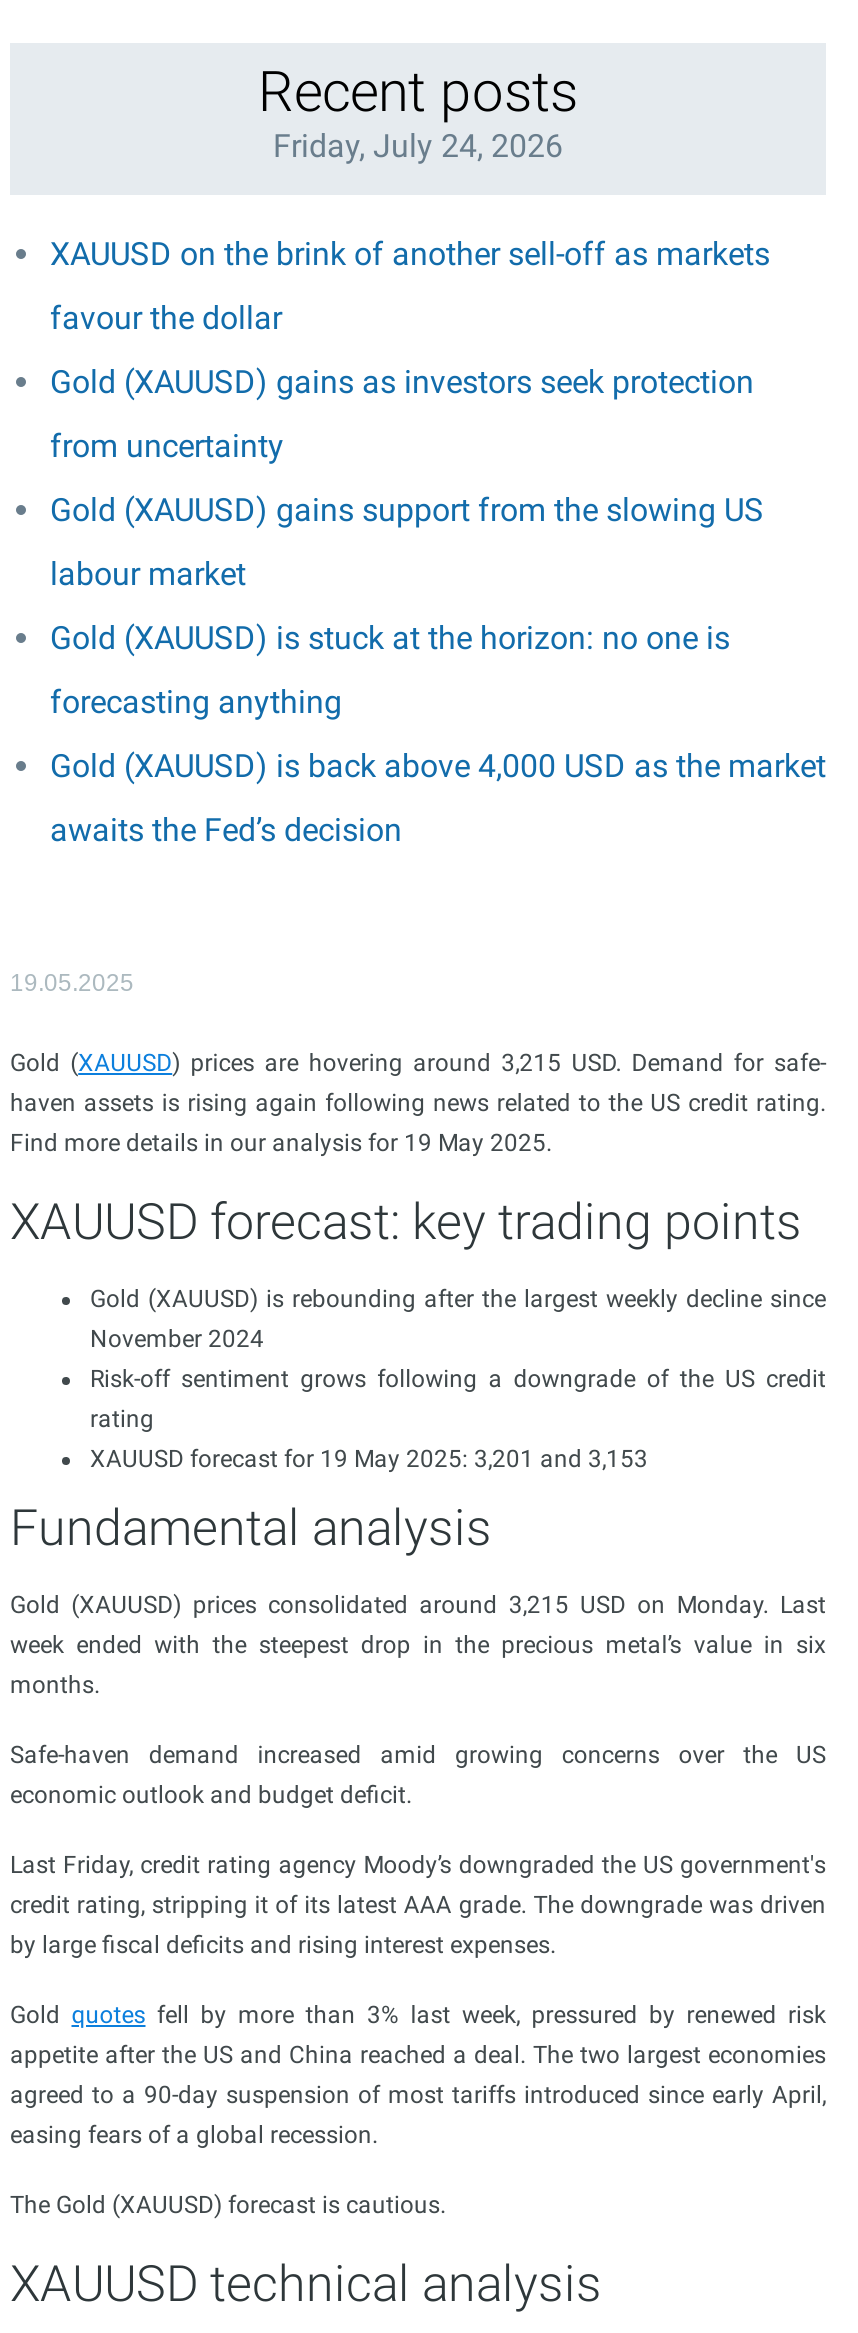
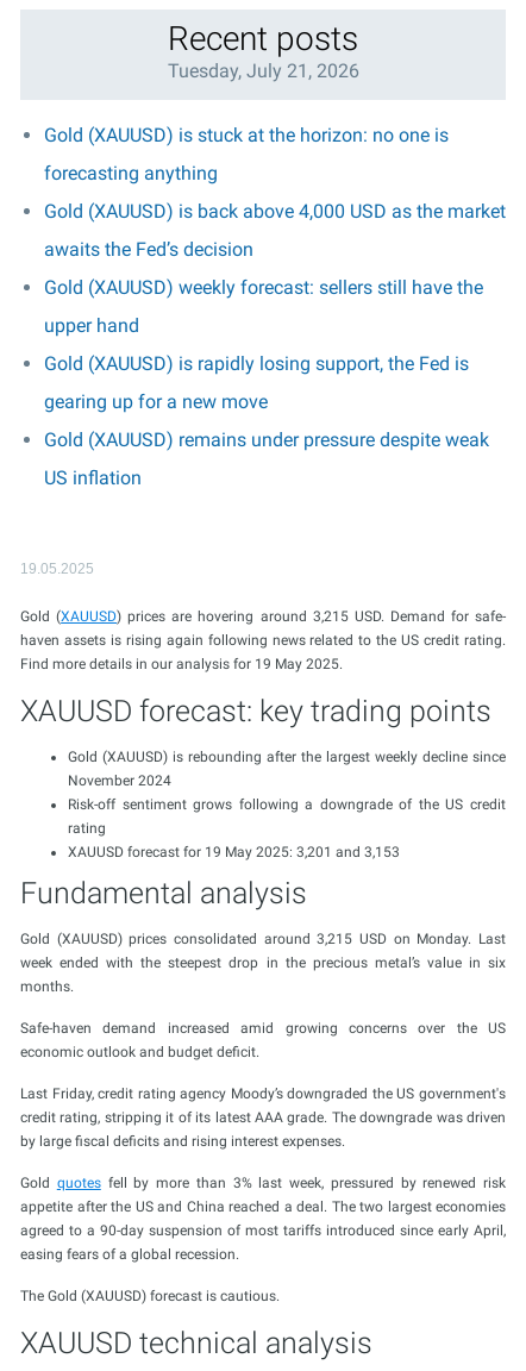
[50,127,770,593] Friday, July 24, 2026 | XAUUSD on the brink of another sell-off as markets | favour the dollar | Gold (XAUUSD) gains as investors seek protection | from uncertainty | Gold (XAUUSD) gains support from the slowing US | labour market -> [167,60,359,82] Tuesday, July 21, 2026
moved [50,619,826,849] -> [44,124,506,261]: Gold (XAUUSD) is stuck at the horizon: no one is | forecasting anything | Gold (XAUUSD) is back above 4,000 USD as the market | awaits the Fed’s decision
none -> [44,276,489,489] Gold (XAUUSD) weekly forecast: sellers still have the | upper hand | Gold (XAUUSD) is rapidly losing support, the Fed is | gearing up for a new move | Gold (XAUUSD) remains under pressure despite weak | US inflation

